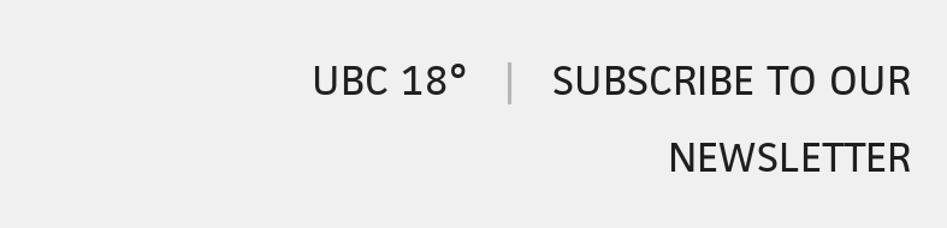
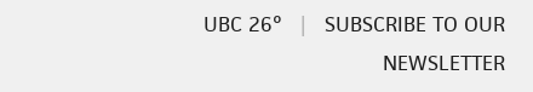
[401,54,911,107] 18° SUBSCRIBE TO OUR -> [248,11,505,38] 26° SUBSCRIBE TO OUR

